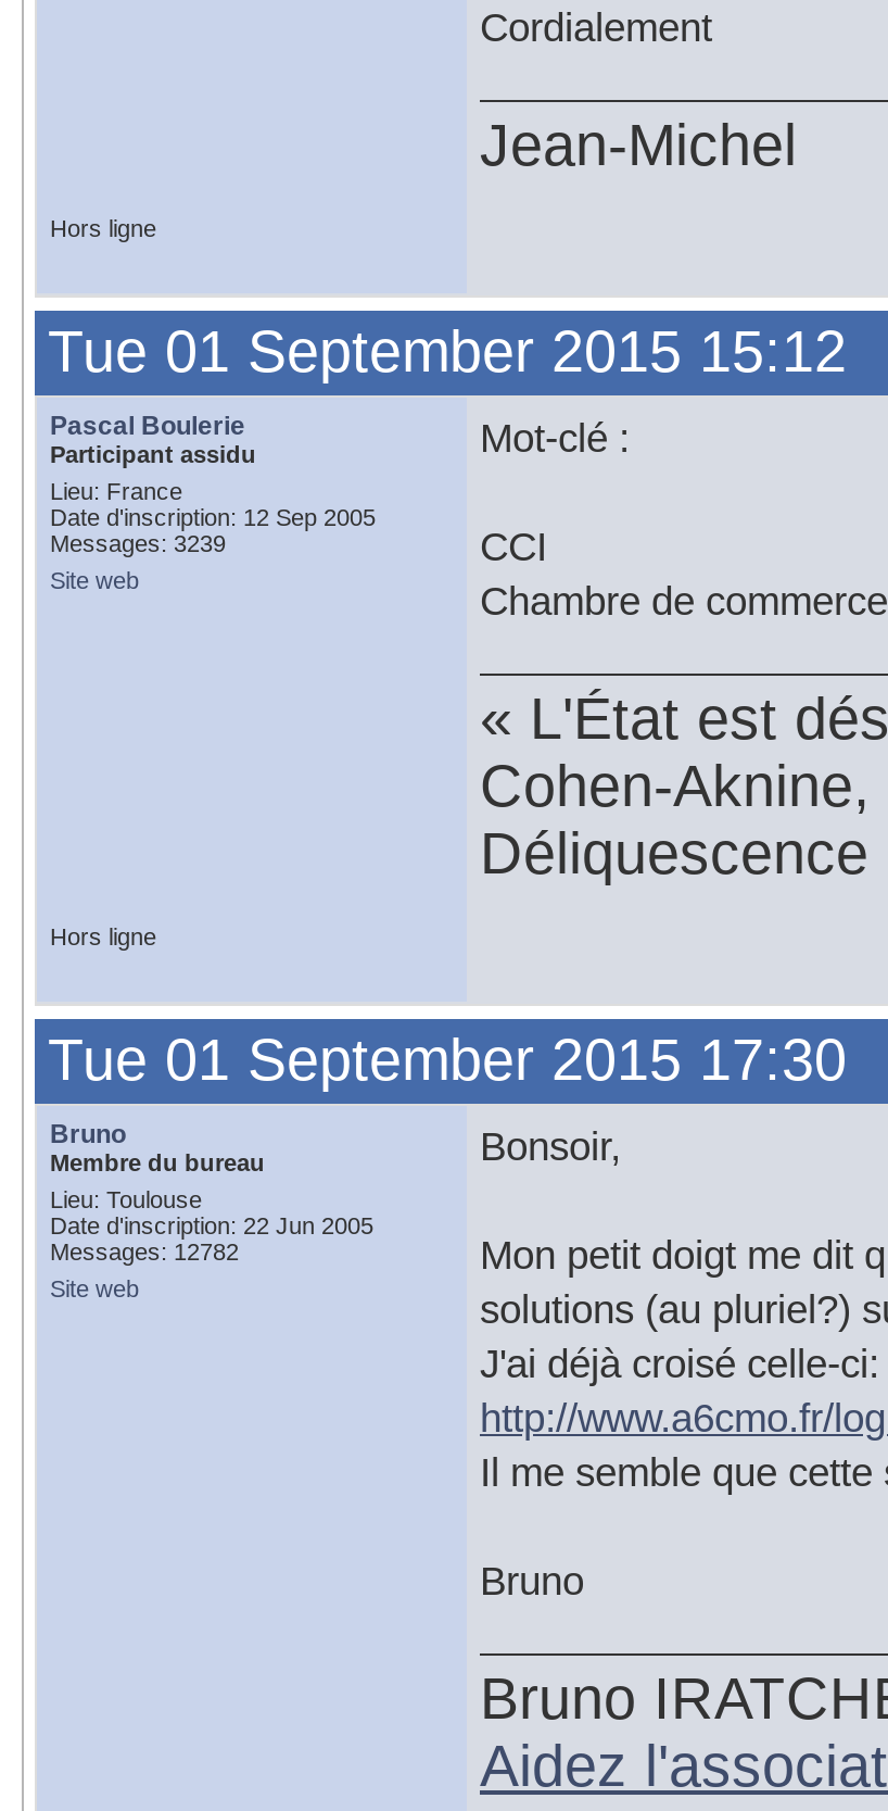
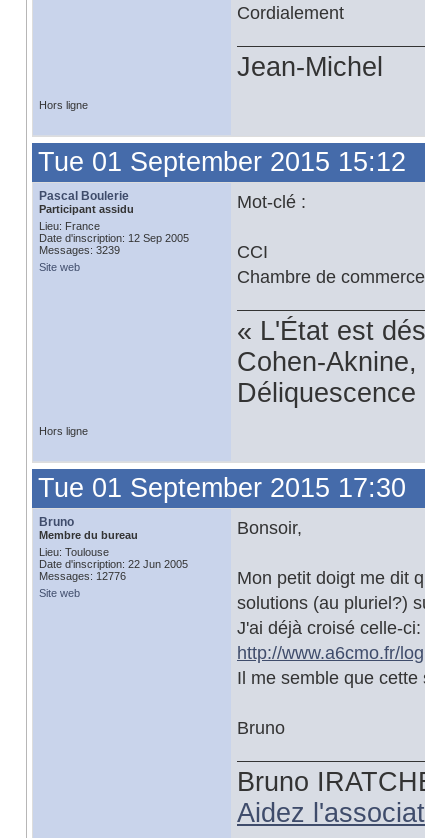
[50,1238,239,1265] Messages: 12782 -> [39,570,126,582] Messages: 12776

